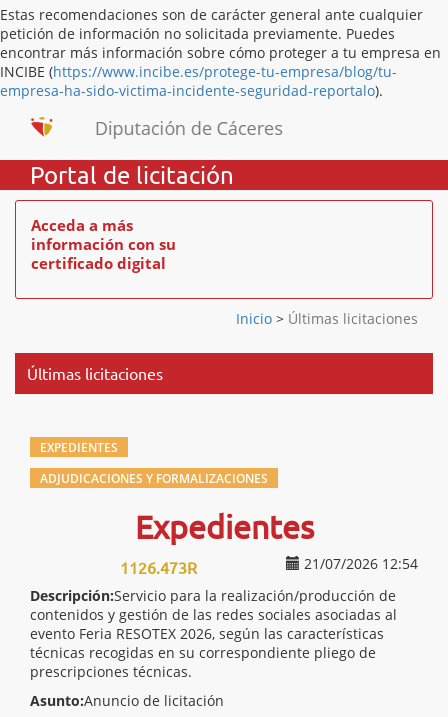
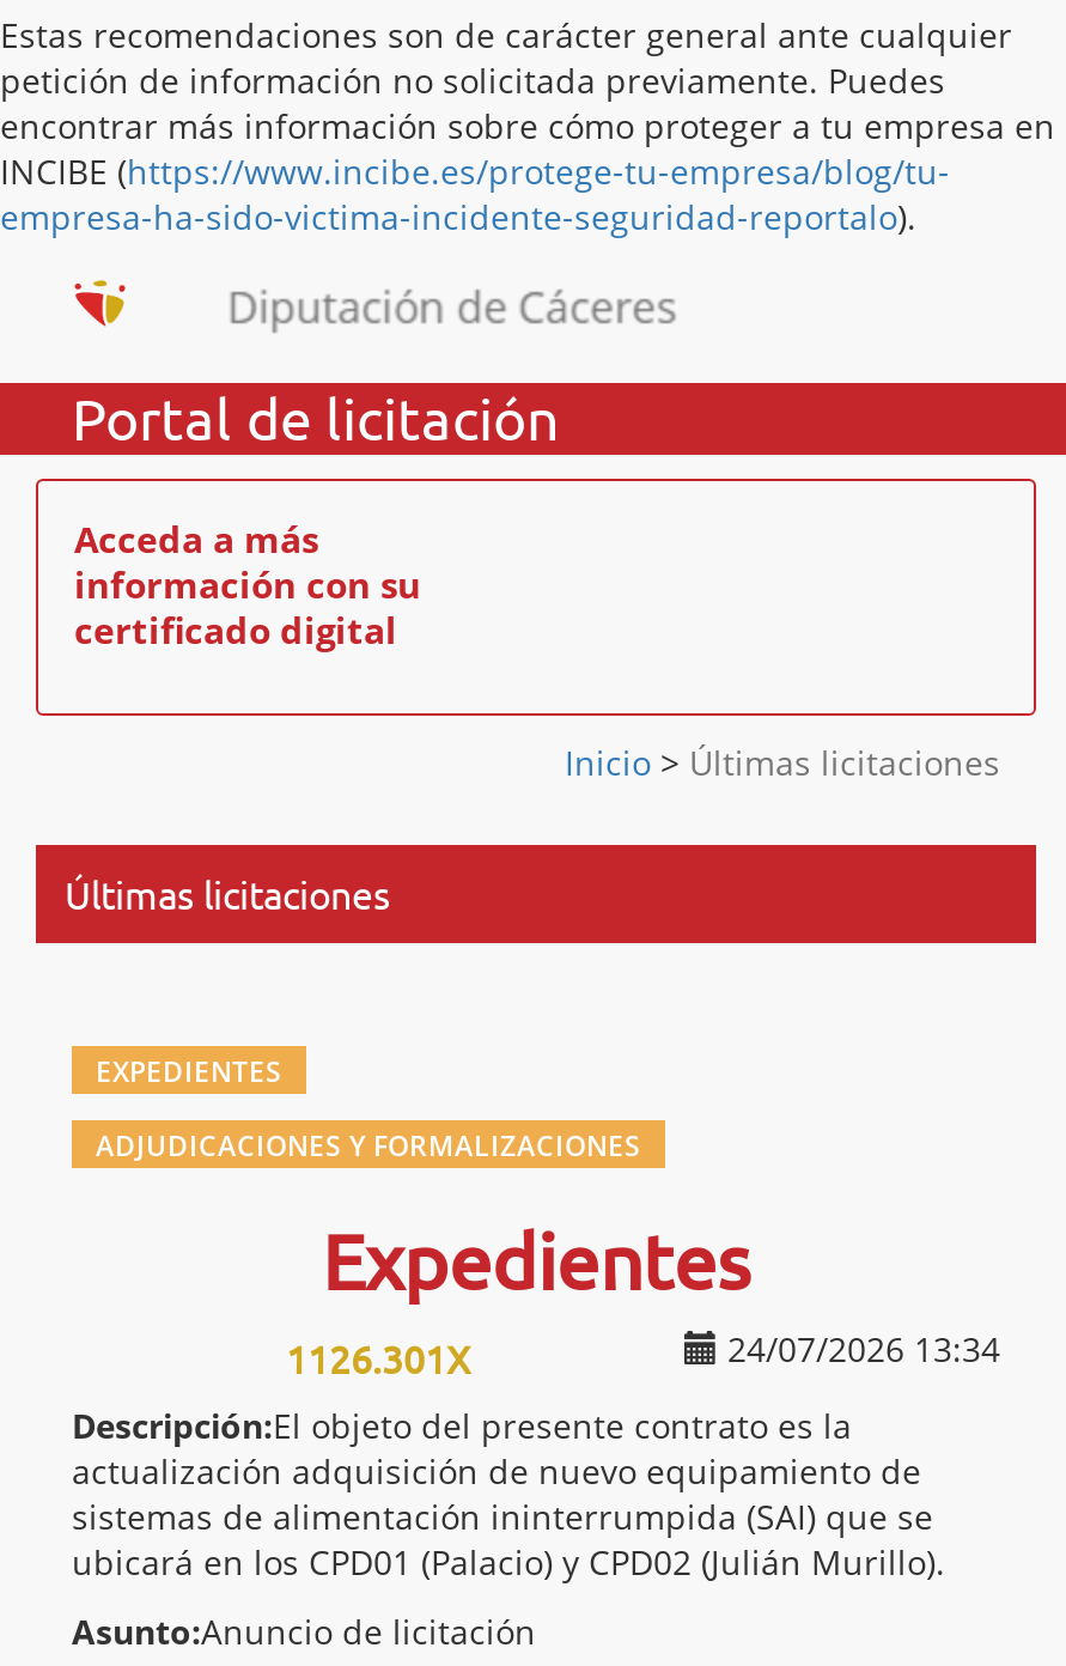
[30,554,418,681] 21/07/2026 12:54 | 1126.473R | Descripción:Servicio para la realización/producción de | contenidos y gestión de las redes sociales asociadas al | evento Feria RESOTEX 2026, según las características | técnicas recogidas en su correspondiente pliego de | prescripciones técnicas. -> [72,1326,1000,1585] 24/07/2026 13:34 | 1126.301X | Descripción:El objeto del presente contrato es la | actualización adquisición de nuevo equipamiento de | sistemas de alimentación ininterrumpida (SAI) que se | ubicará en los CPD01 (Palacio) y CPD02 (Julián Murillo).

